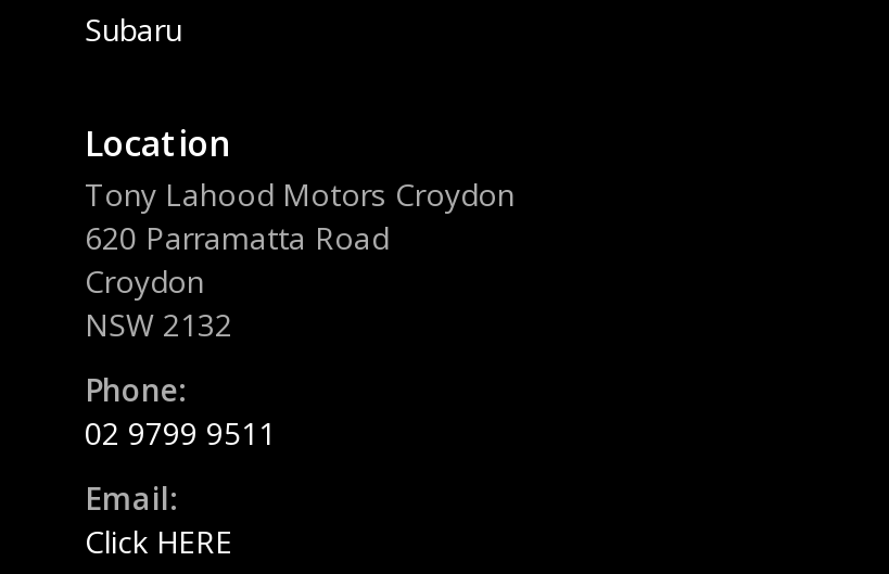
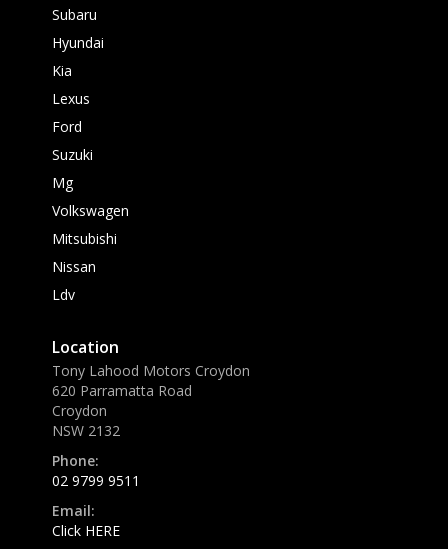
none -> [52,33,129,304] Hyundai | Kia | Lexus | Ford | Suzuki | Mg | Volkswagen | Mitsubishi | Nissan | Ldv

